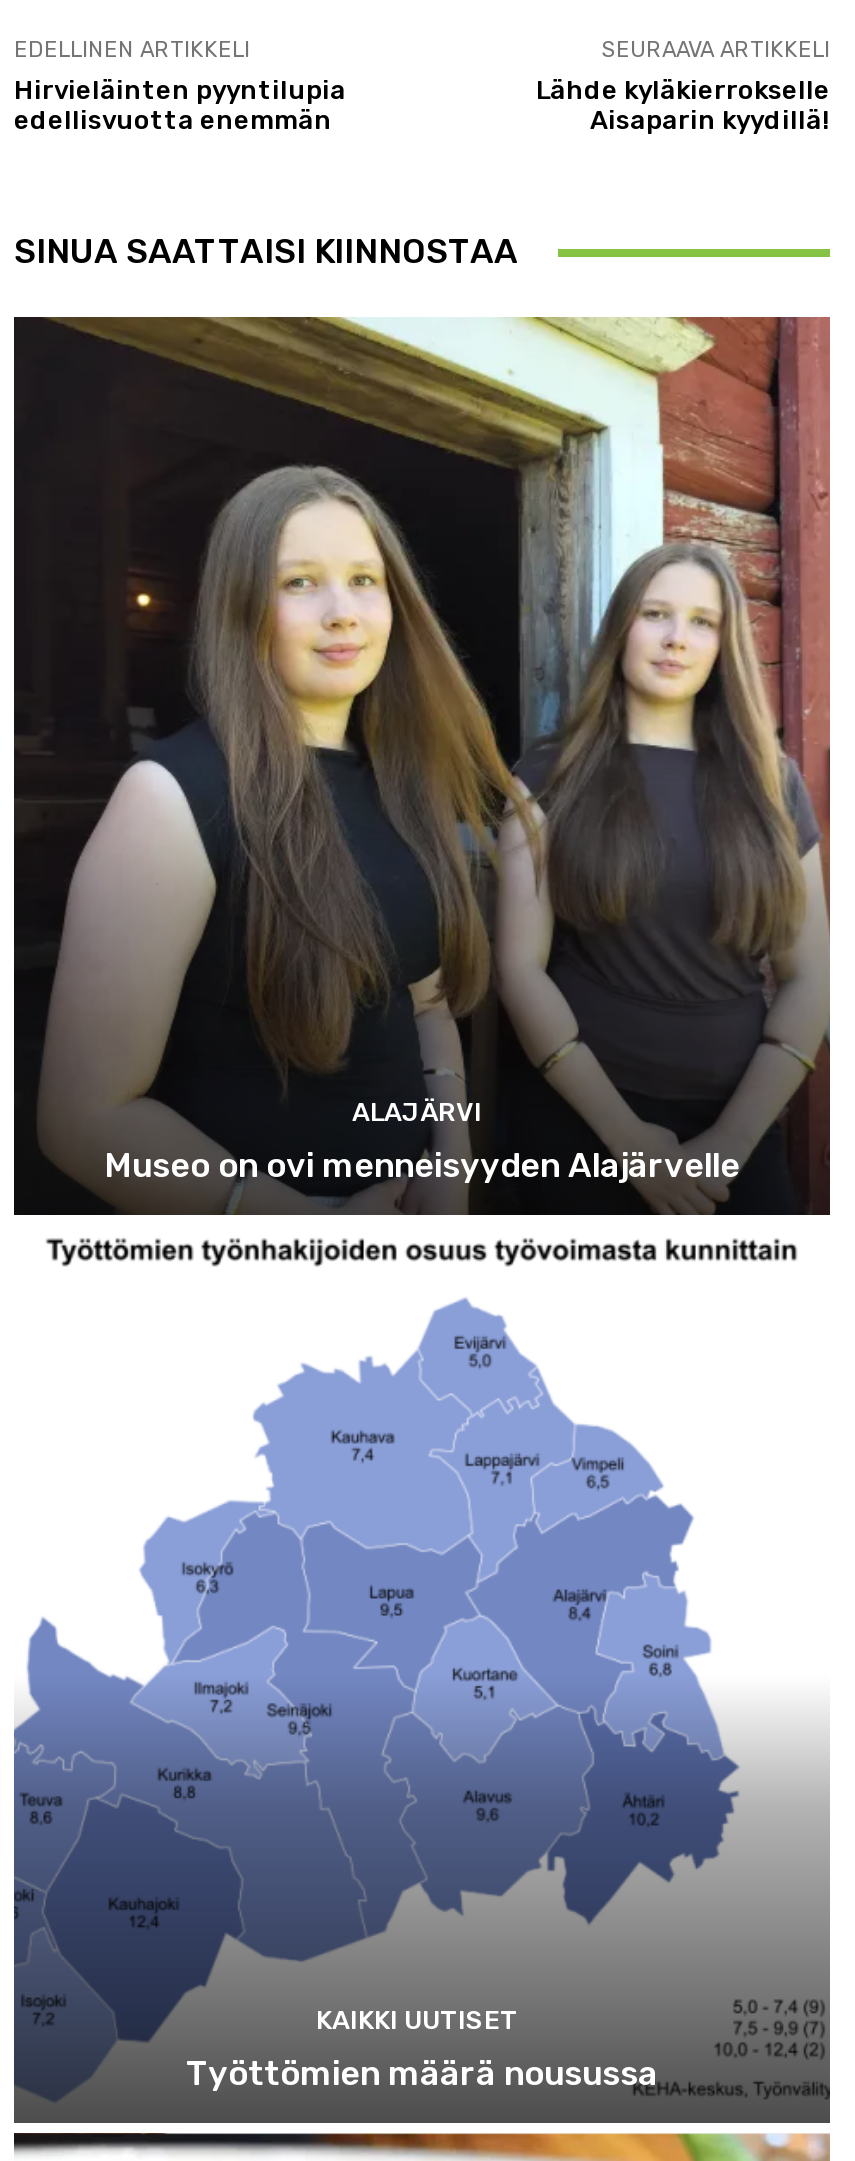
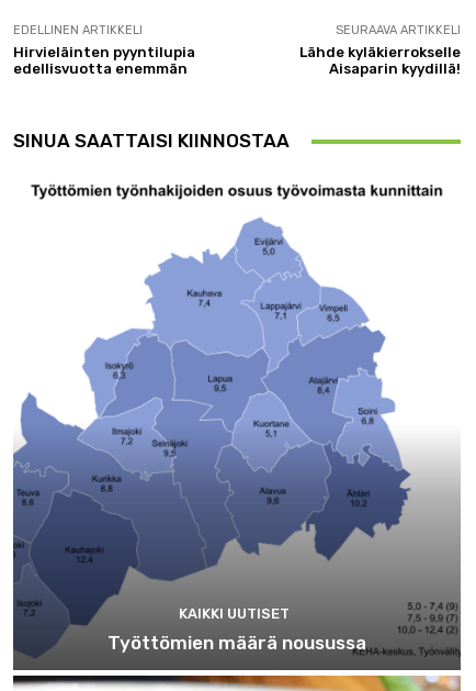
[12,315,832,1213] [image] | ALAJÄRVI | Museo on ovi menneisyyden Alajärvelle -> none

